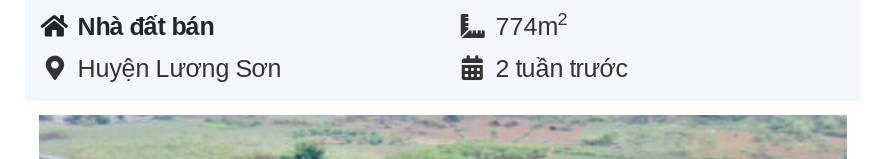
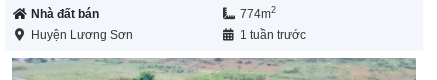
[495,55,627,83] 2 tuần trước -> [240,28,306,42] 1 tuần trước

